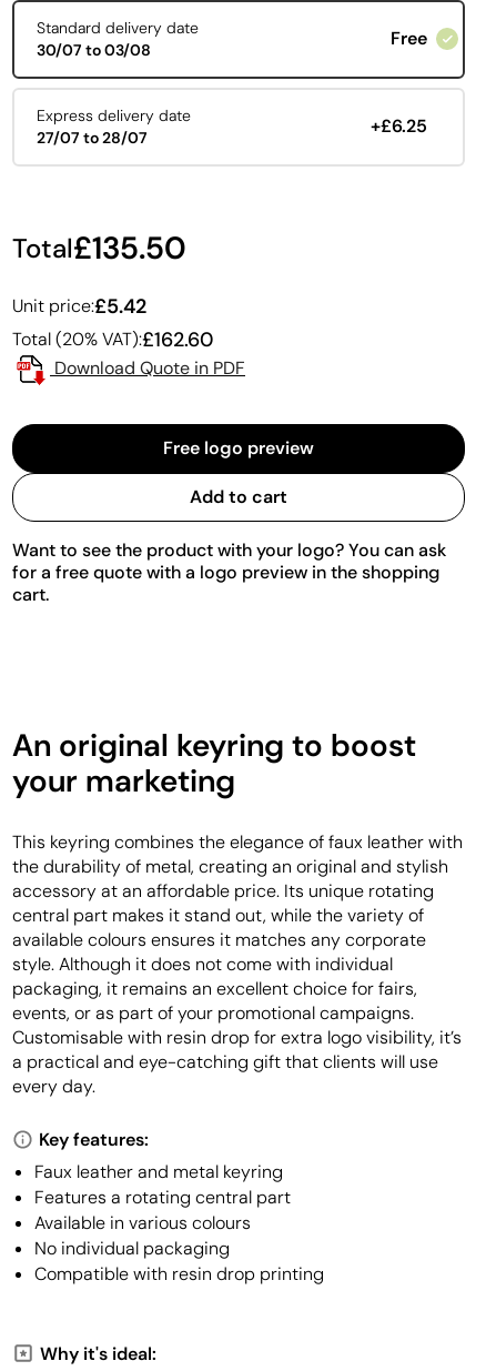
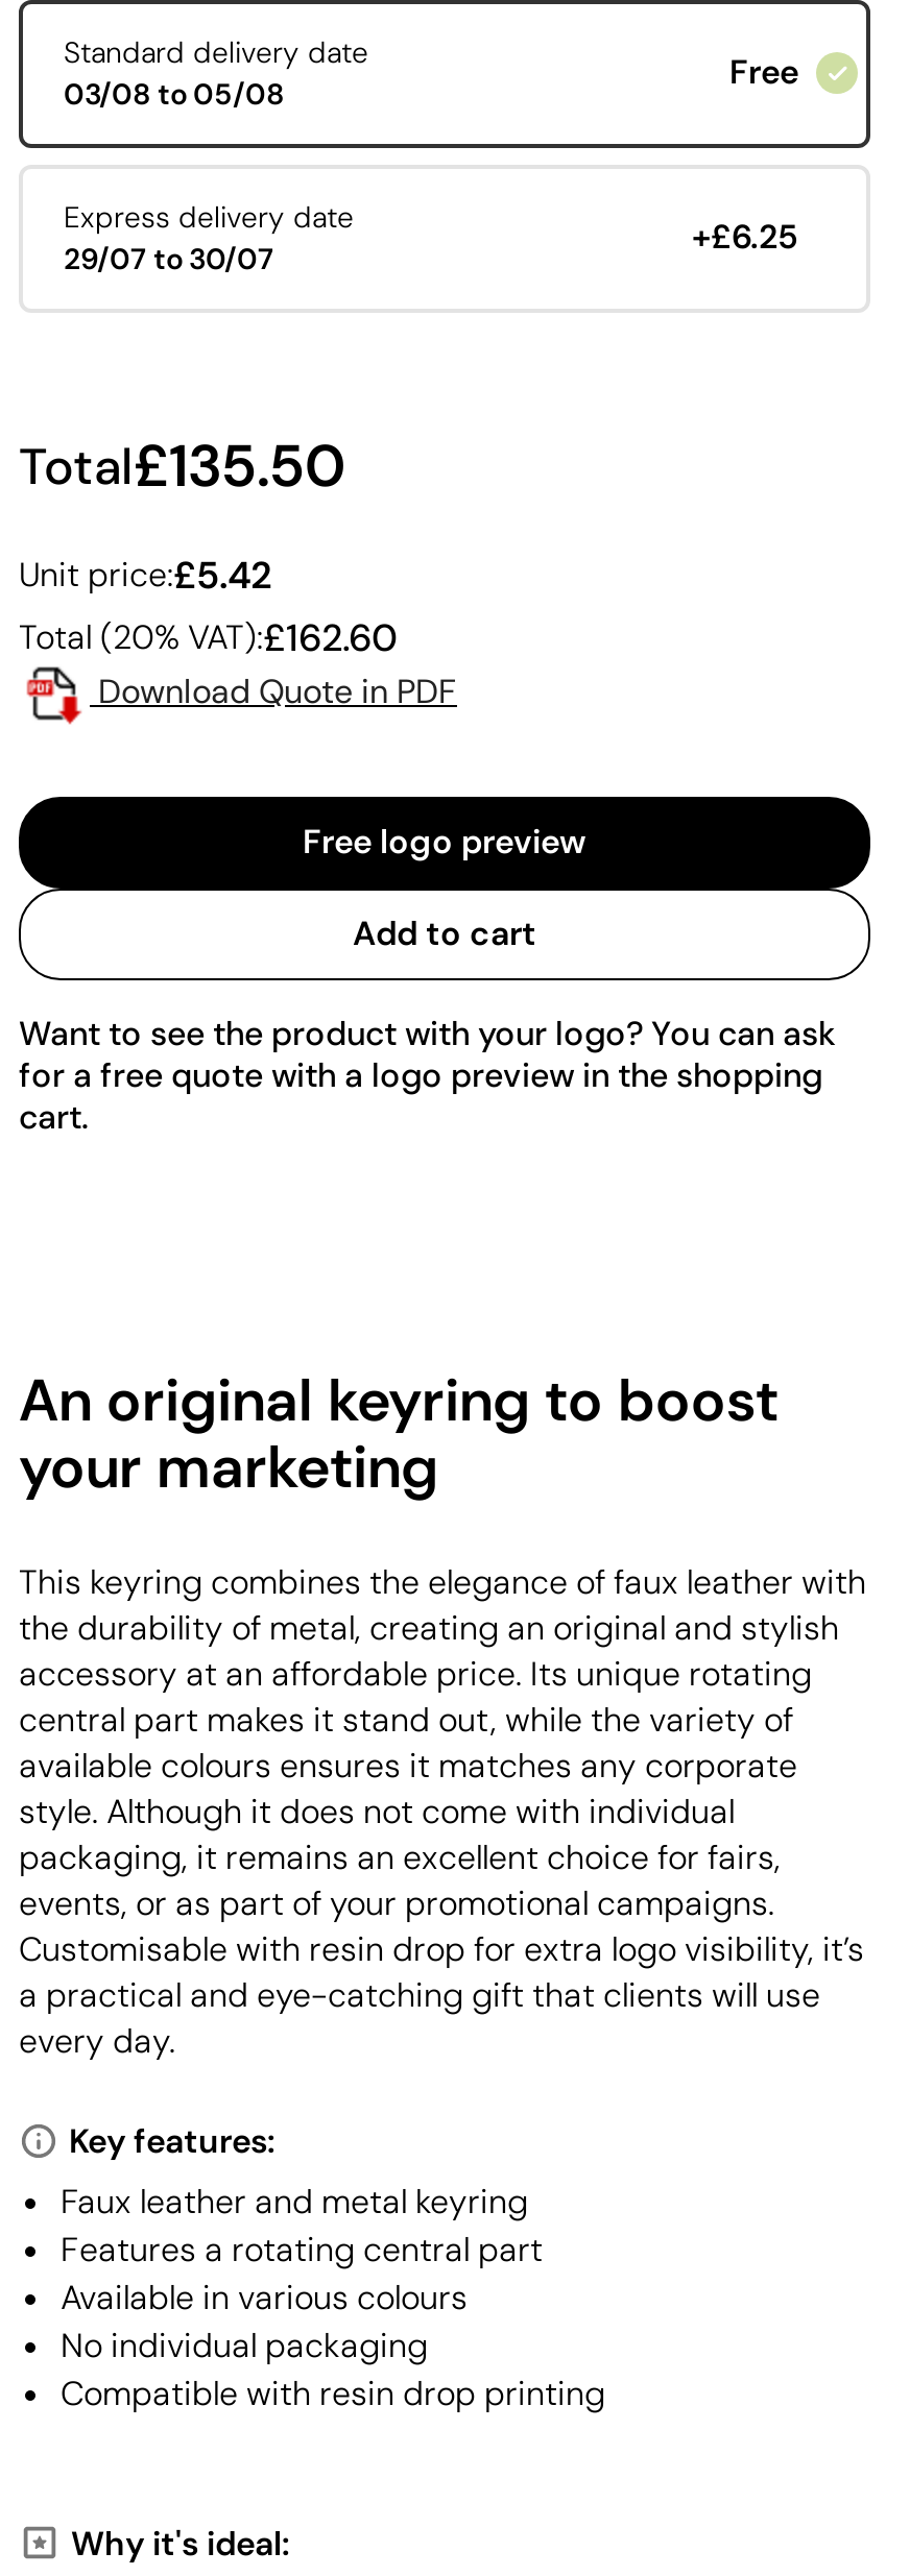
[36,40,150,60] 30/07 to 03/08 -> [64,75,285,113] 03/08 to 05/08
[36,128,147,148] 27/07 to 28/07 -> [64,240,274,278] 29/07 to 30/07

